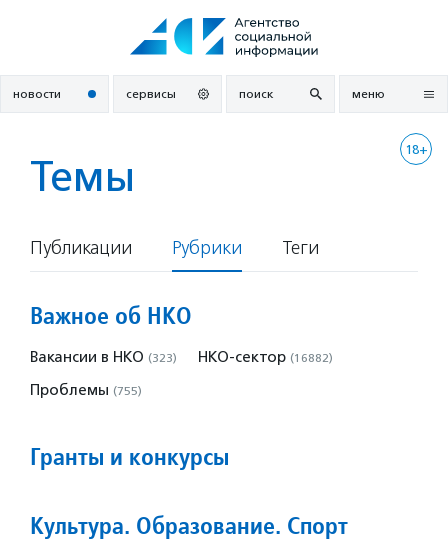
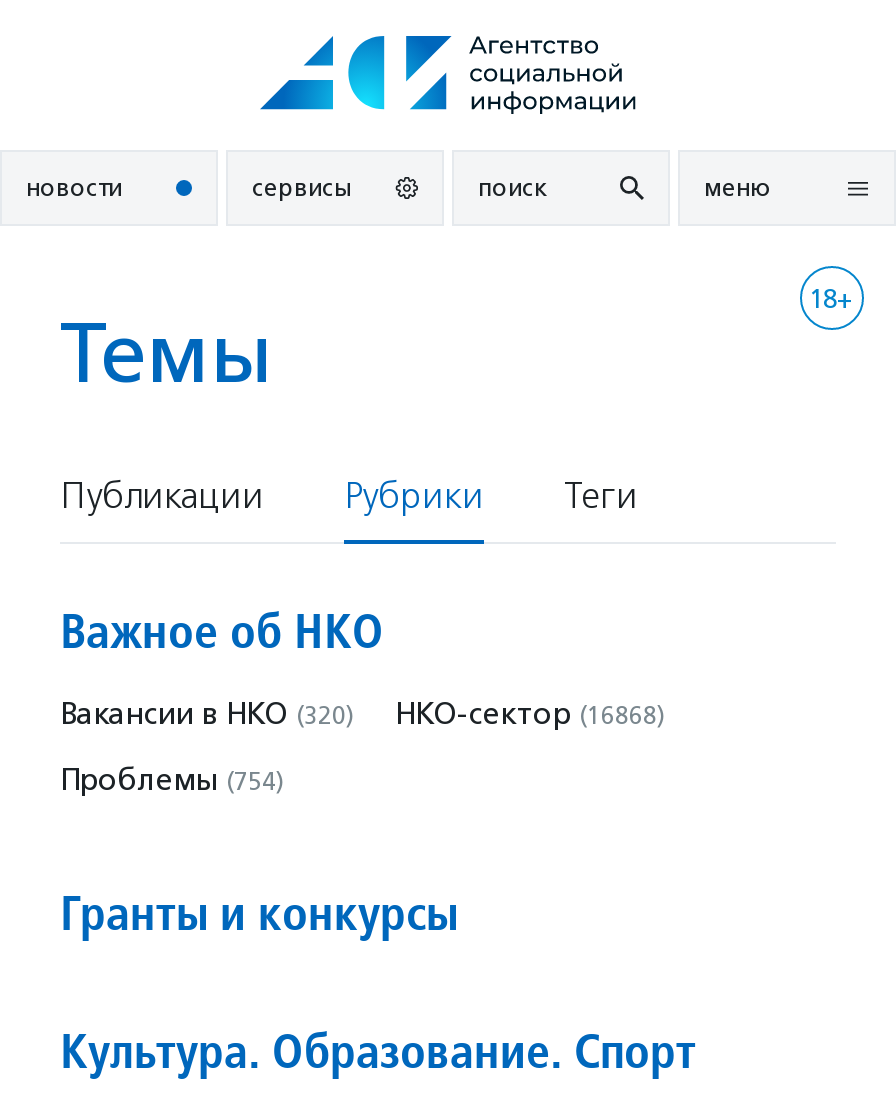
[30,348,177,366] Вакансии в НКО (323) -> [60,696,354,732] Вакансии в НКО (320)
[197,348,332,366] НКО-сектор (16882) -> [395,696,665,732] НКО-сектор (16868)
[30,381,142,399] Проблемы (755) -> [60,762,284,798] Проблемы (754)

